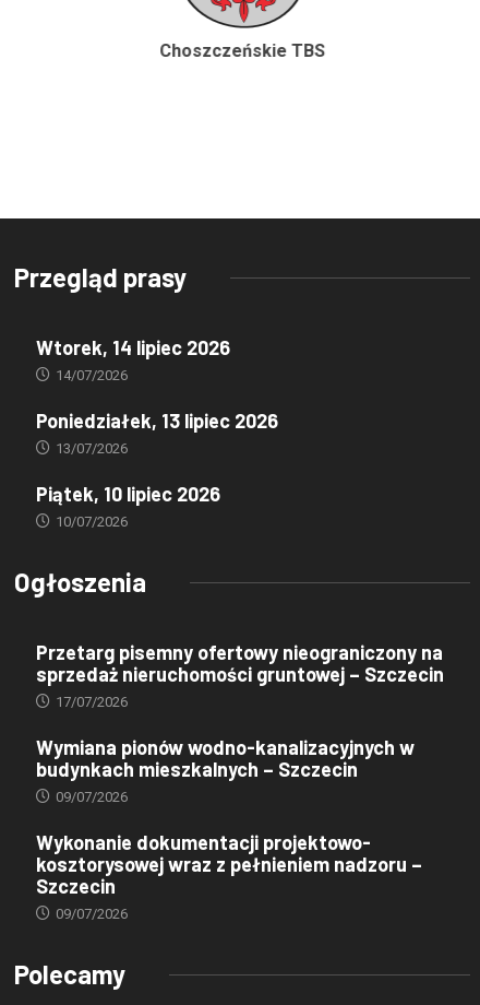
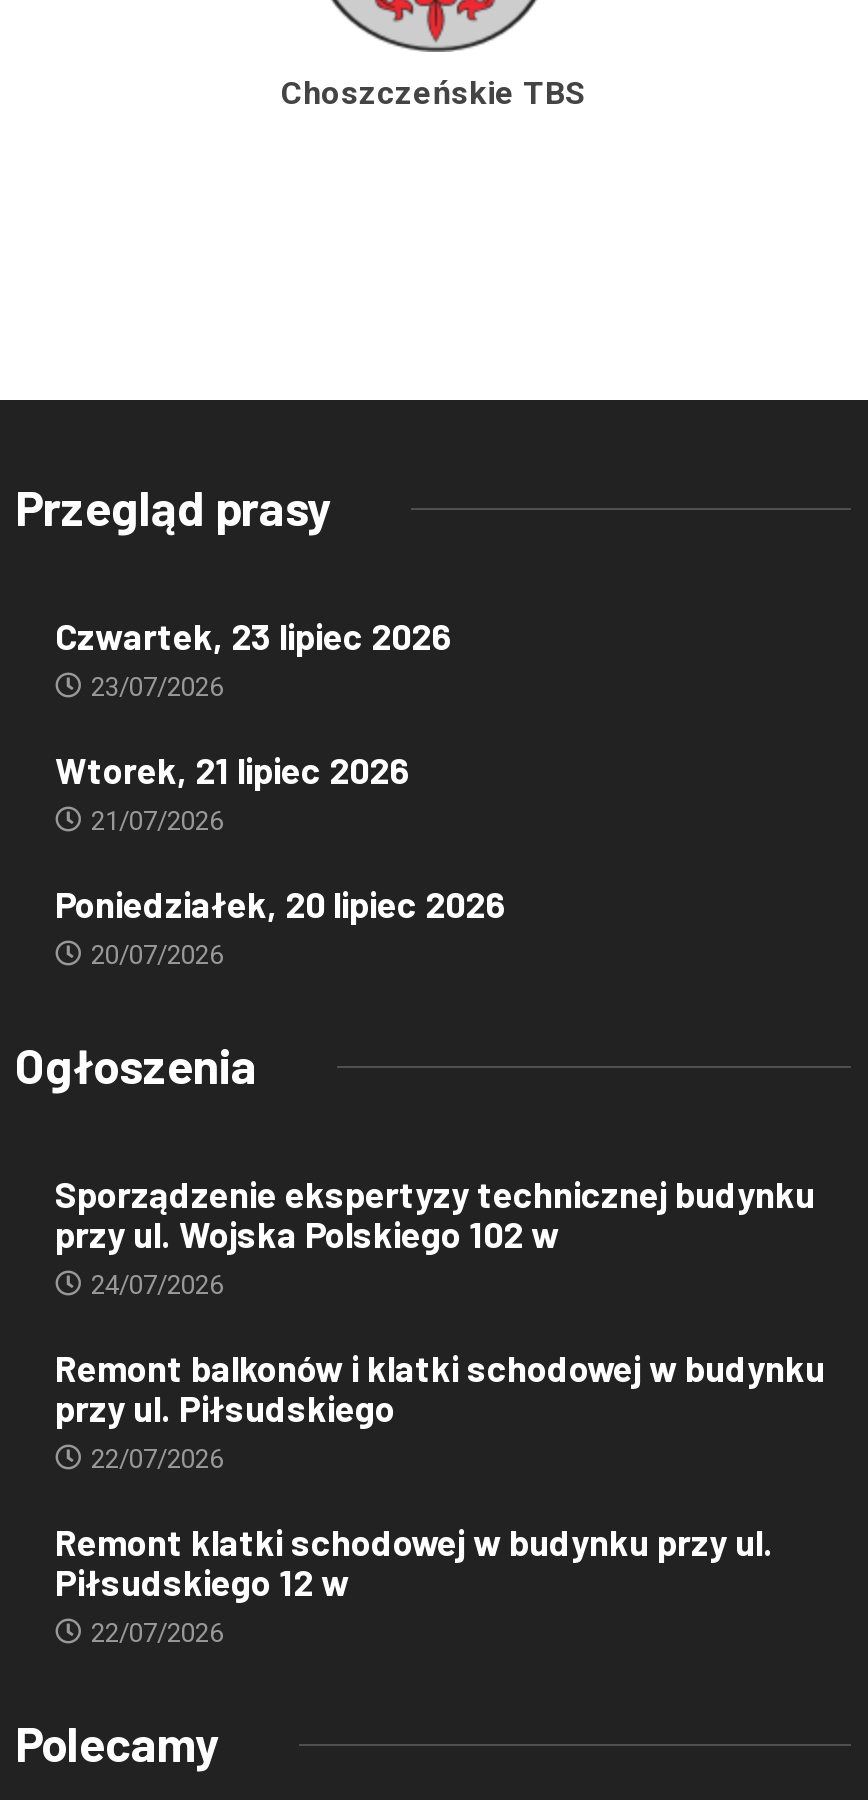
[36,336,230,360] Wtorek, 14 lipiec 2026 -> [55,614,451,658] Czwartek, 23 lipiec 2026
[52,367,128,384] 14/07/2026 -> [85,672,223,702] 23/07/2026
[36,409,278,433] Poniedziałek, 13 lipiec 2026 -> [55,748,409,792] Wtorek, 21 lipiec 2026
[52,440,128,457] 13/07/2026 -> [85,806,223,836] 21/07/2026
[36,482,220,506] Piątek, 10 lipiec 2026 -> [55,882,505,926] Poniedziałek, 20 lipiec 2026
[52,514,128,530] 10/07/2026 -> [85,940,223,970] 20/07/2026
[36,640,444,710] Przetarg pisemny ofertowy nieograniczony na | sprzedaż nieruchomości gruntowej – Szczecin | 17/07/2026 -> [55,1172,815,1300] Sporządzenie ekspertyzy technicznej budynku | przy ul. Wojska Polskiego 102 w | 24/07/2026
[36,735,415,805] Wymiana pionów wodno-kanalizacyjnych w | budynkach mieszkalnych – Szczecin | 09/07/2026 -> [55,1346,825,1474] Remont balkonów i klatki schodowej w budynku | przy ul. Piłsudskiego | 22/07/2026
[36,830,422,922] Wykonanie dokumentacji projektowo- | kosztorysowej wraz z pełnieniem nadzoru – | Szczecin | 09/07/2026 -> [55,1520,773,1648] Remont klatki schodowej w budynku przy ul. | Piłsudskiego 12 w | 22/07/2026

